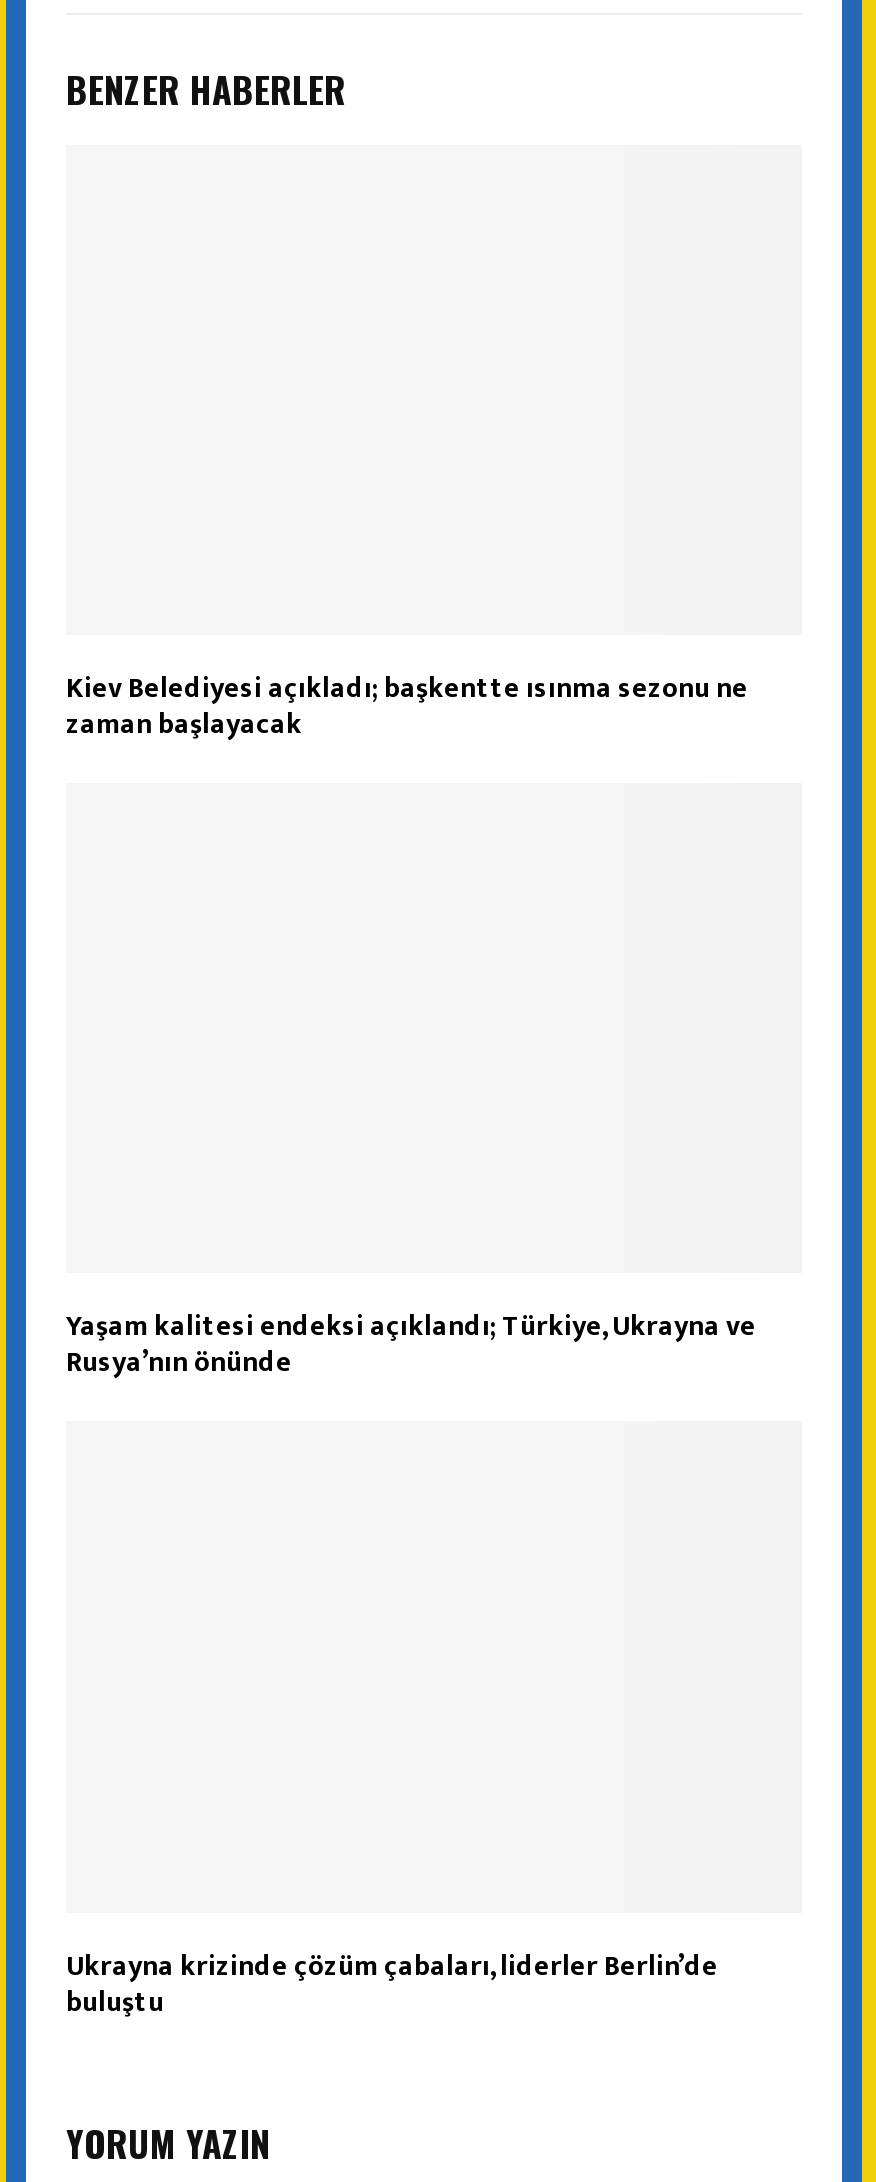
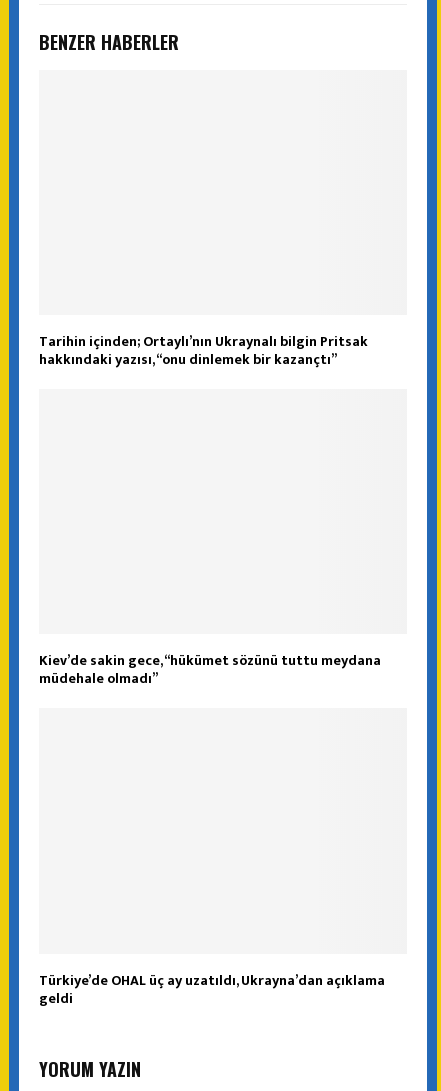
[66,665,748,747] Kiev Belediyesi açıkladı; başkentte ısınma sezonu ne | zaman başlayacak -> [39,330,368,371] Tarihin içinden; Ortaylı’nın Ukraynalı bilgin Pritsak | hakkındaki yazısı, “onu dinlemek bir kazançtı”
[66,1304,756,1386] Yaşam kalitesi endeksi açıklandı; Türkiye, Ukrayna ve | Rusya’nın önünde -> [39,649,381,690] Kiev’de sakin gece, “hükümet sözünü tuttu meydana | müdehale olmadı”
[66,1943,718,2025] Ukrayna krizinde çözüm çabaları, liderler Berlin’de | buluştu -> [39,969,385,1010] Türkiye’de OHAL üç ay uzatıldı, Ukrayna’dan açıklama | geldi

